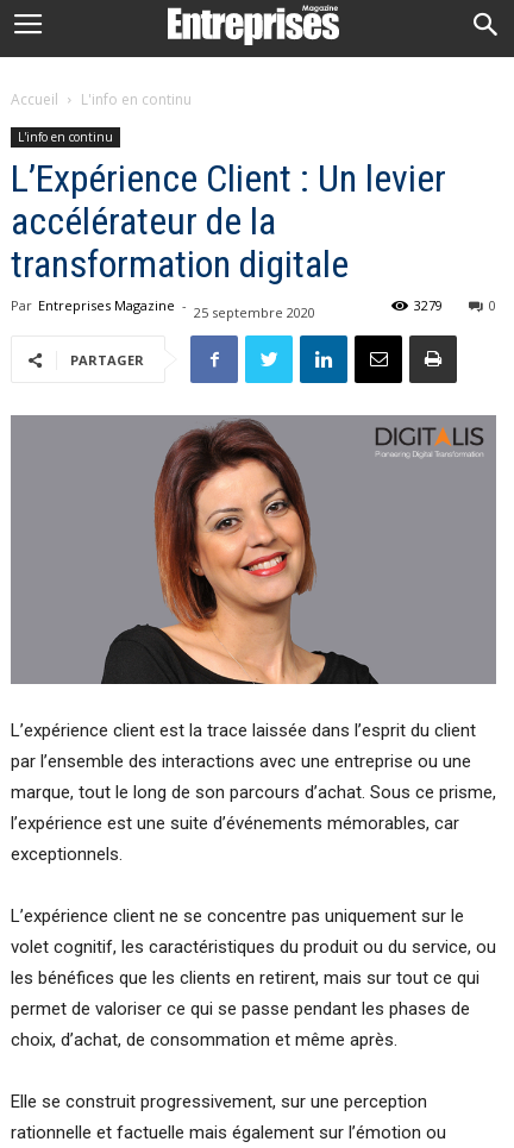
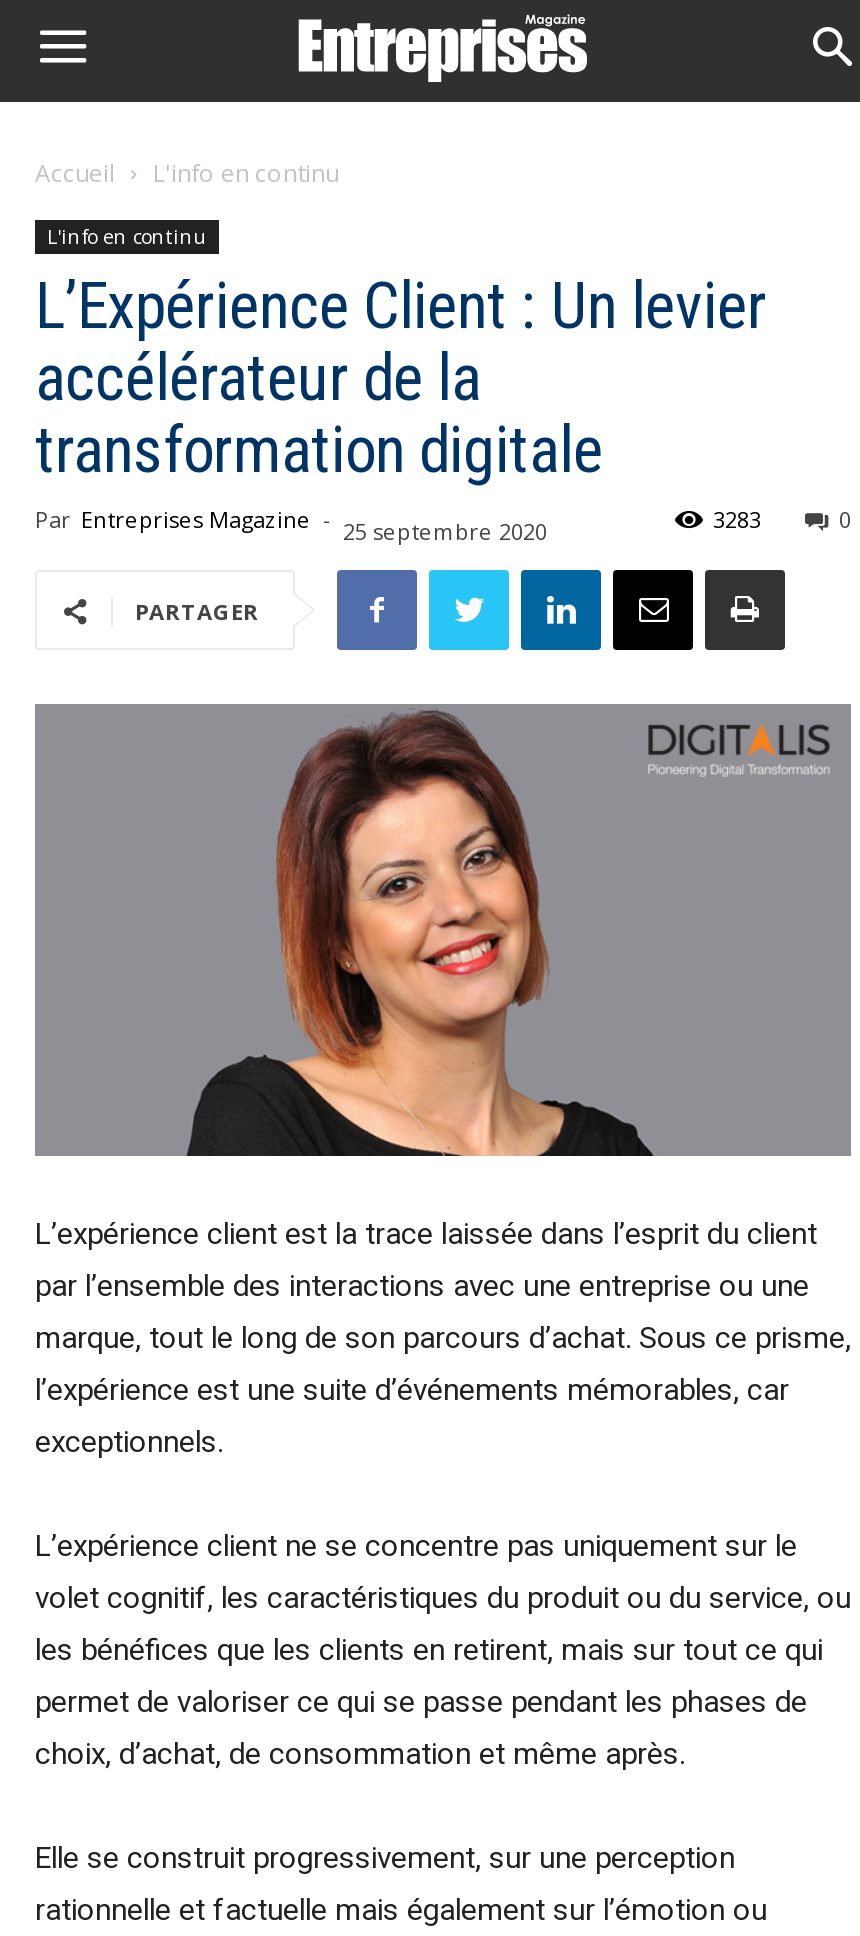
[414,296,443,314] 3279 -> [713,504,761,534] 3283

